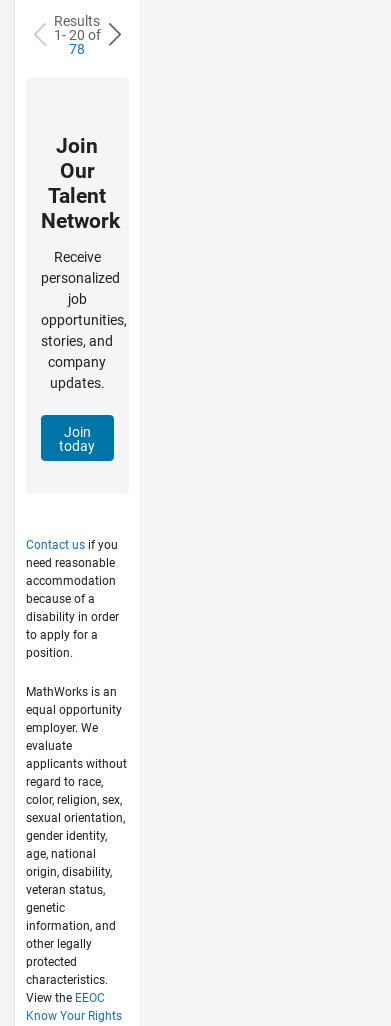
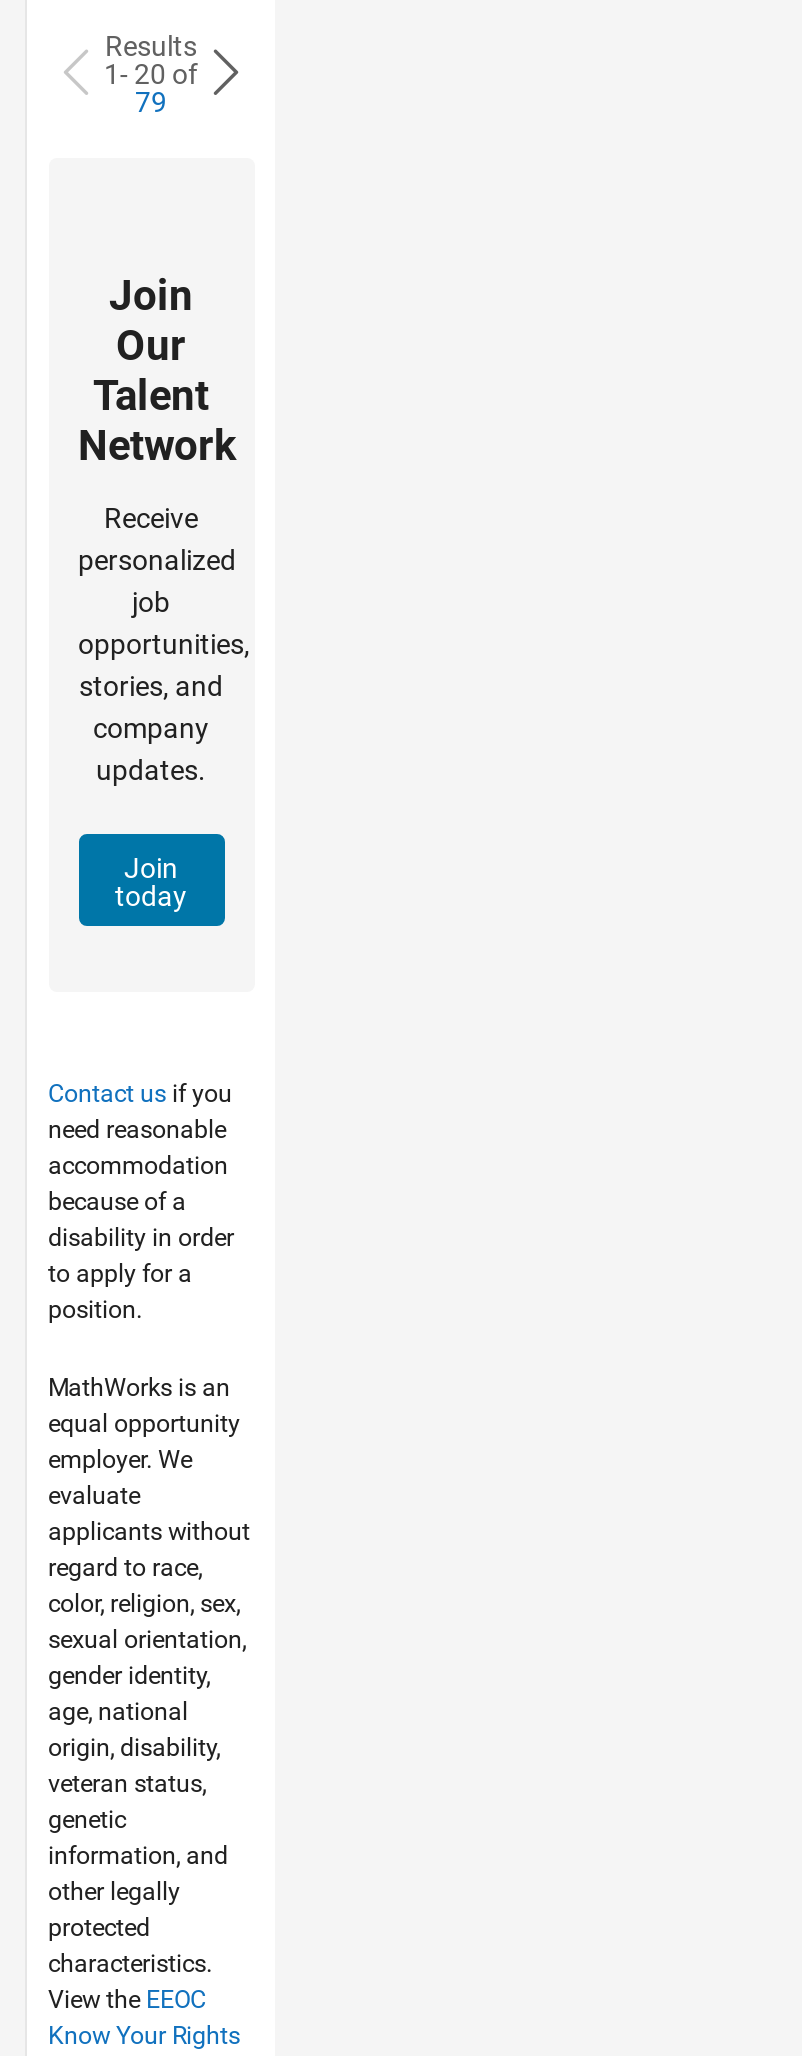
[69,41,85,57] 78 -> [135,86,167,118] 79

